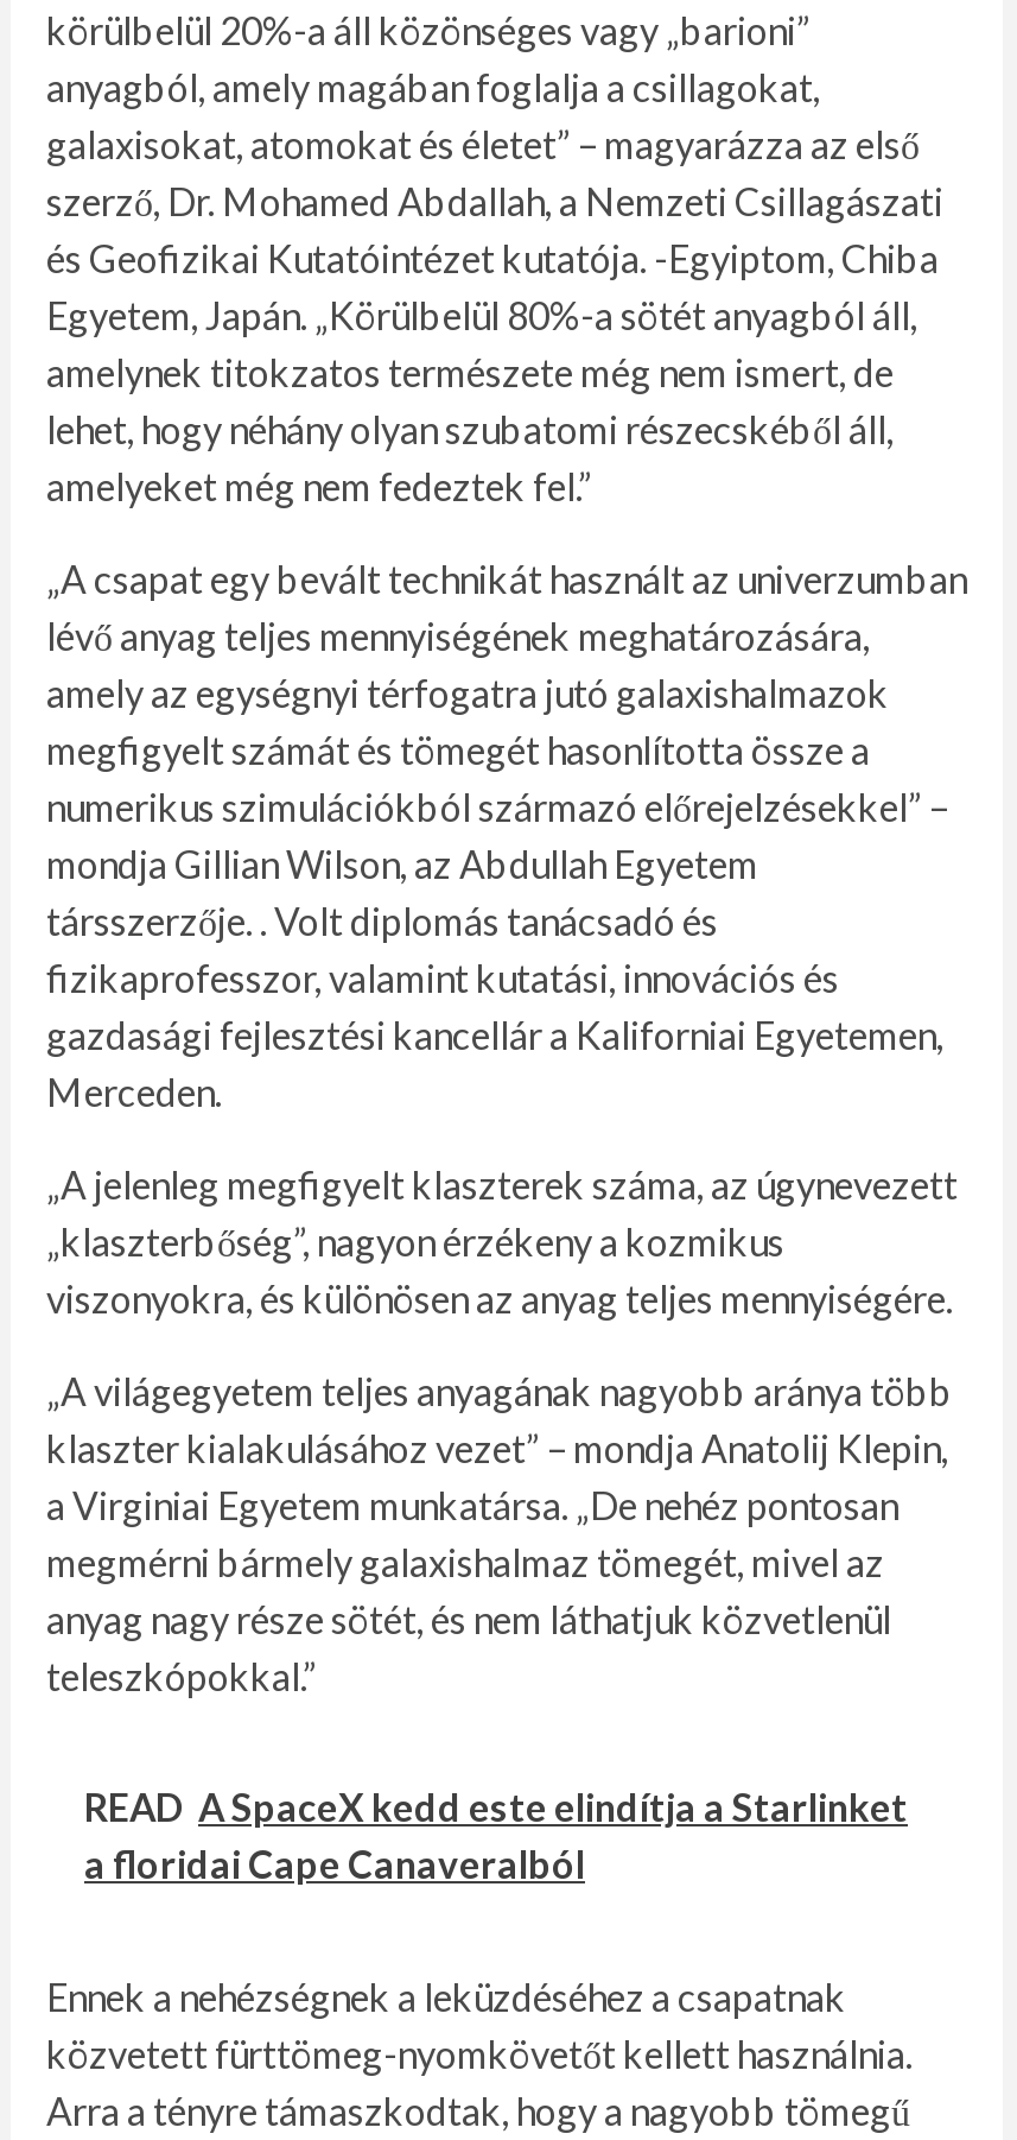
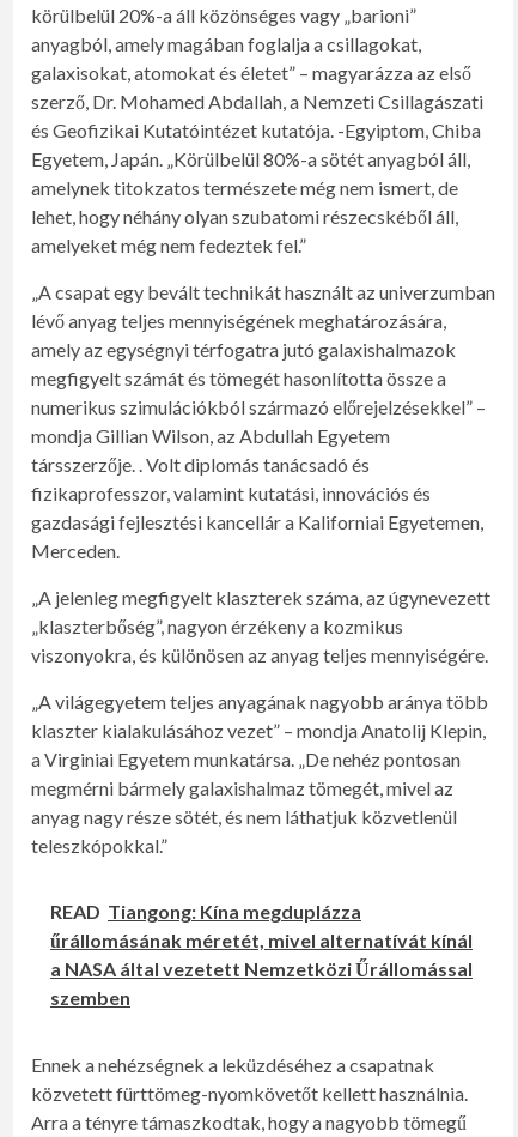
[84,1784,908,1886] READ A SpaceX kedd este elindítja a Starlinket | a floridai Cape Canaveralból -> [50,900,473,1009] READ Tiangong: Kína megduplázza | űrállomásának méretét, mivel alternatívát kínál | a NASA által vezetett Nemzetközi Űrállomással | szemben

